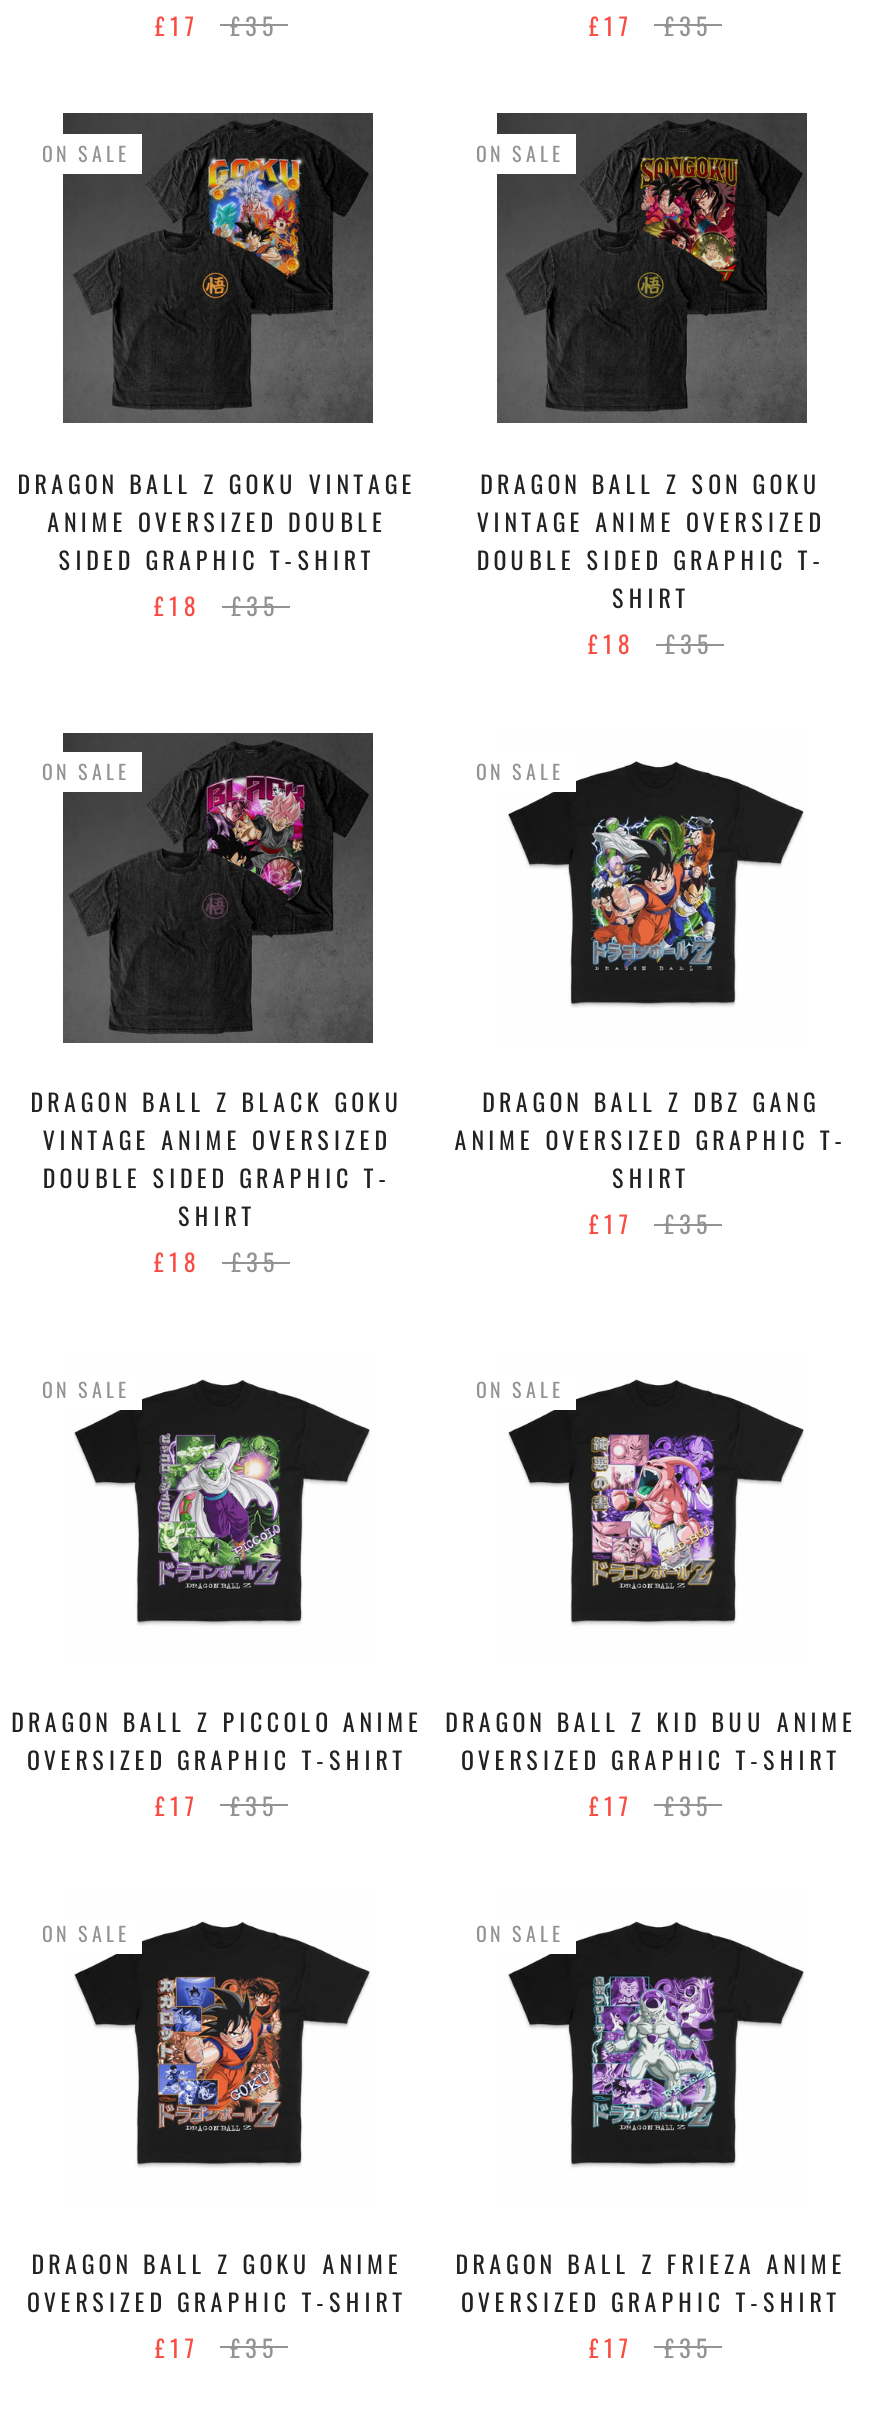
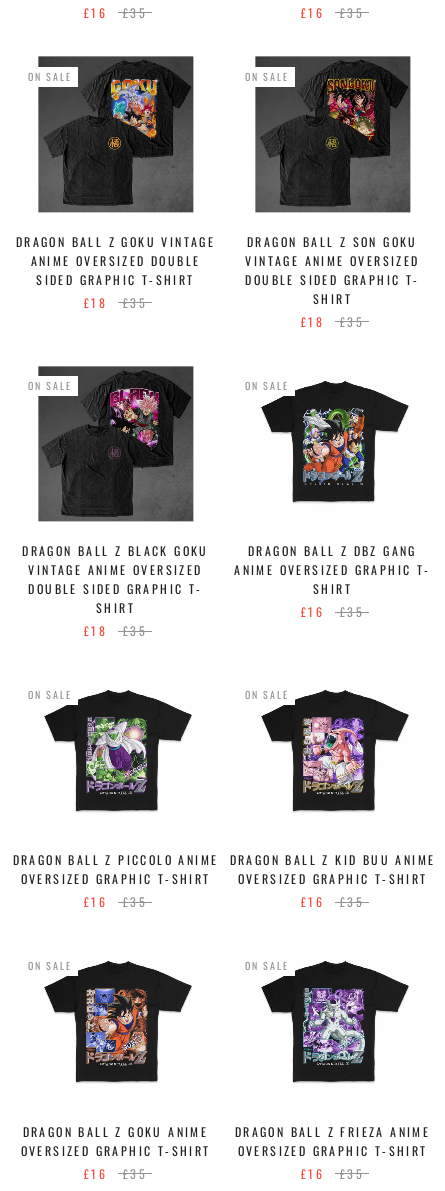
[155,7,200,41] £17 -> [84,4,107,21] £16
[589,7,634,41] £17 -> [301,4,324,21] £16
[589,1206,713,1240] £17 £35 -> [301,603,364,620] £16 £35
[155,1787,200,1821] £17 -> [84,893,107,910] £16
[589,1787,634,1821] £17 -> [301,893,324,910] £16
[155,2329,200,2363] £17 -> [84,1165,107,1182] £16
[589,2329,634,2363] £17 -> [301,1165,324,1182] £16

